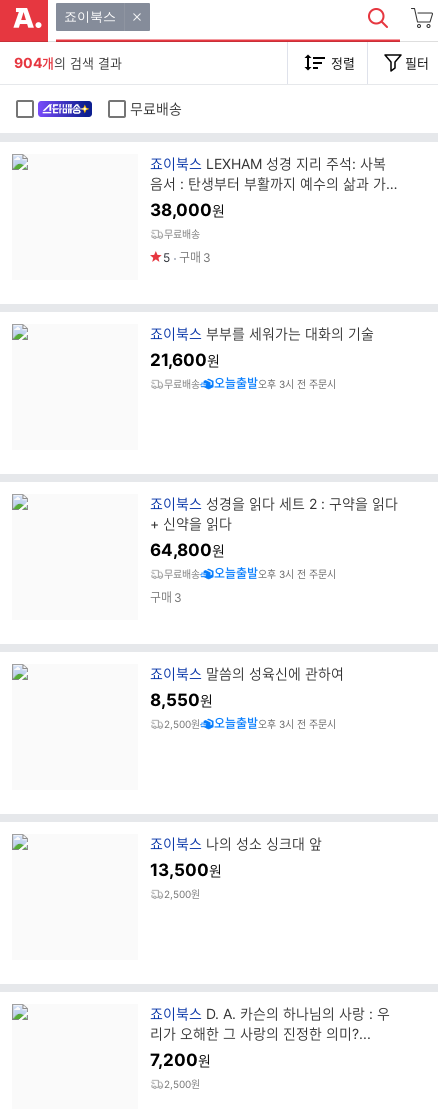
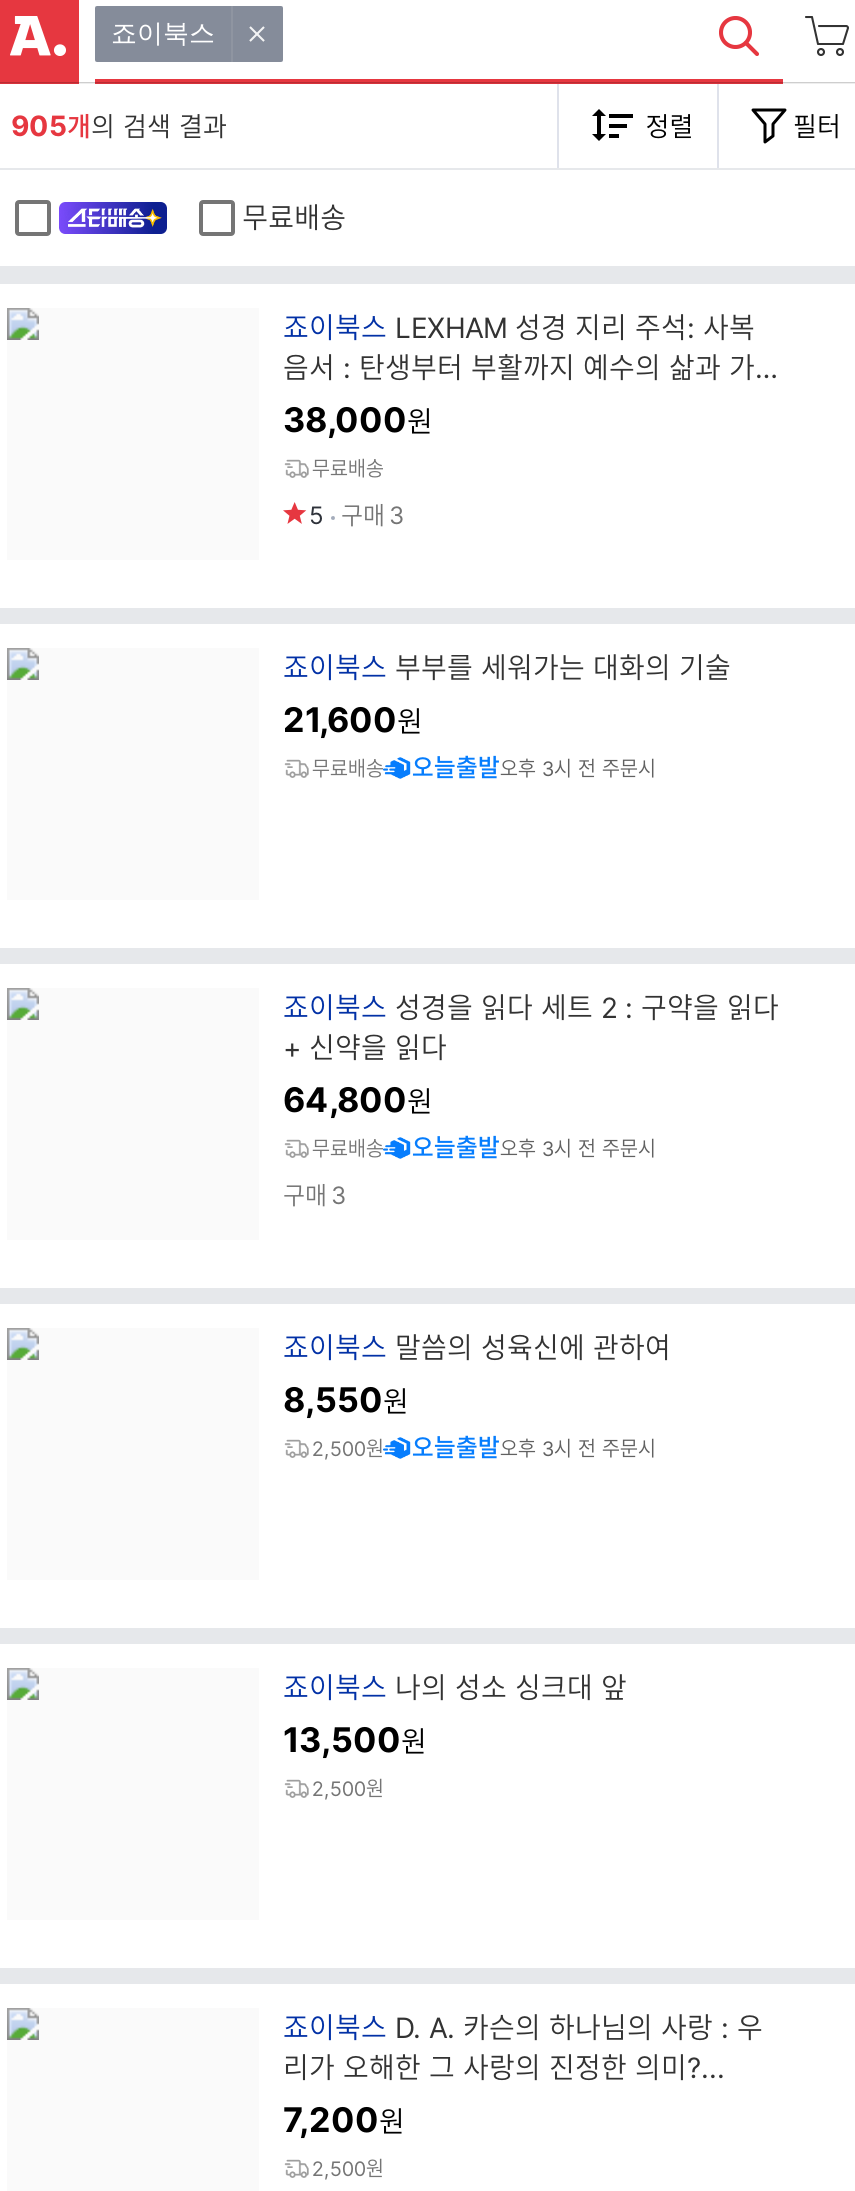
[14,54,122,71] 904개의 검색 결과 -> [11,108,227,142] 905개의 검색 결과

